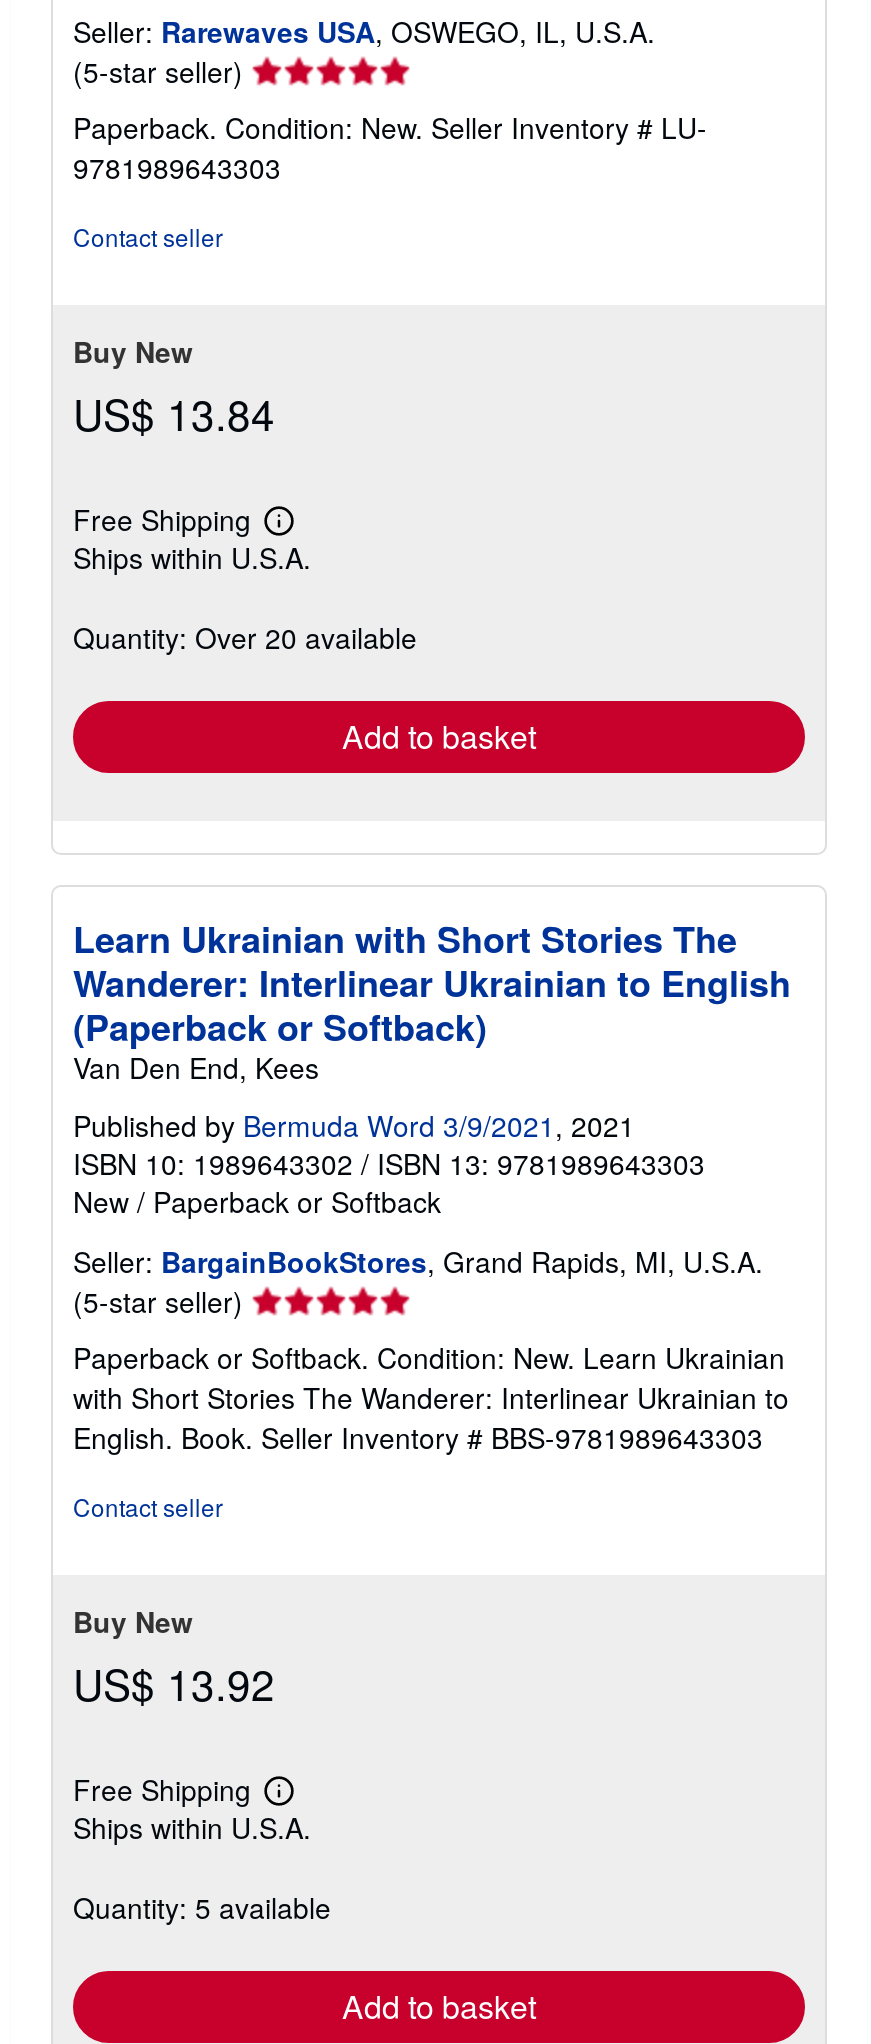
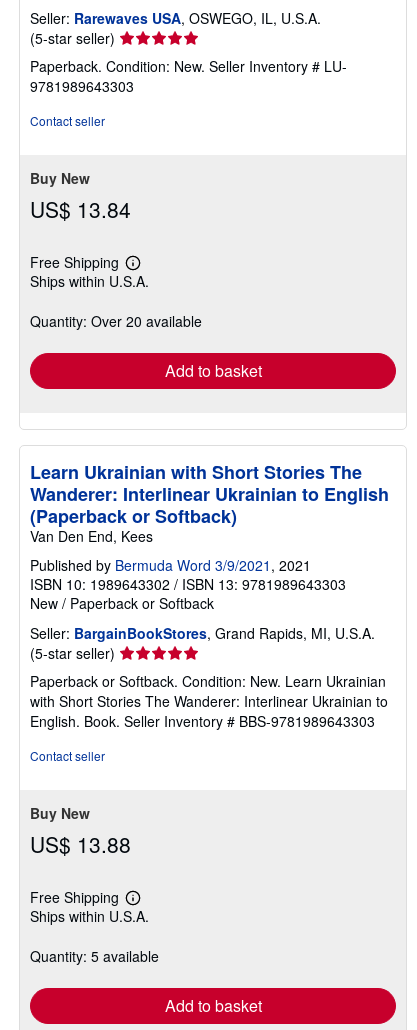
[73,1653,275,1713] US$ 13.92 -> [30,829,131,859] US$ 13.88

